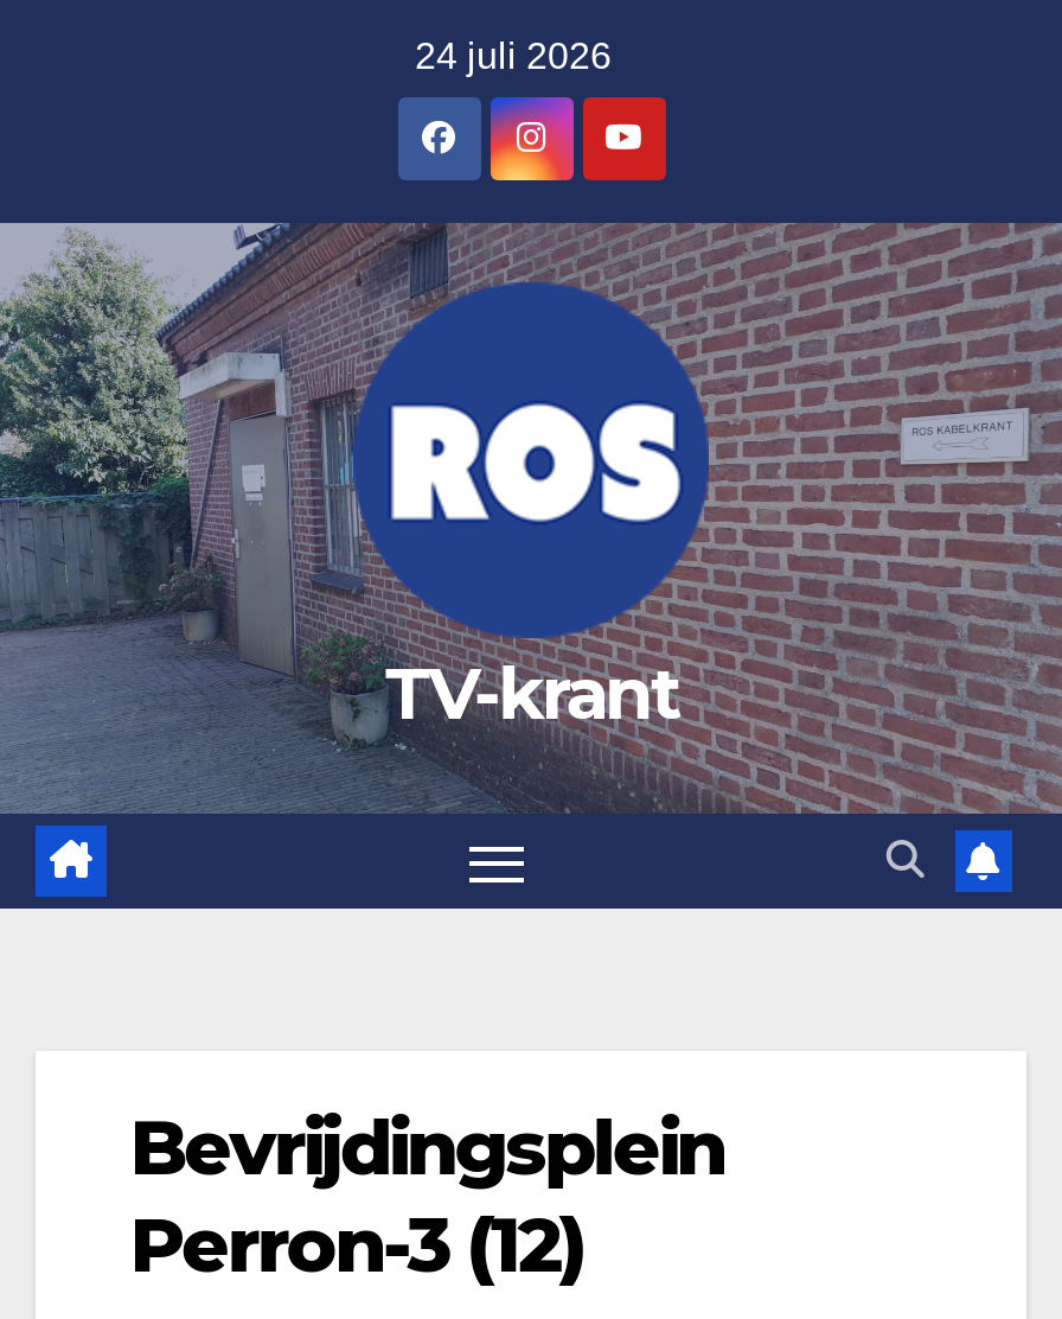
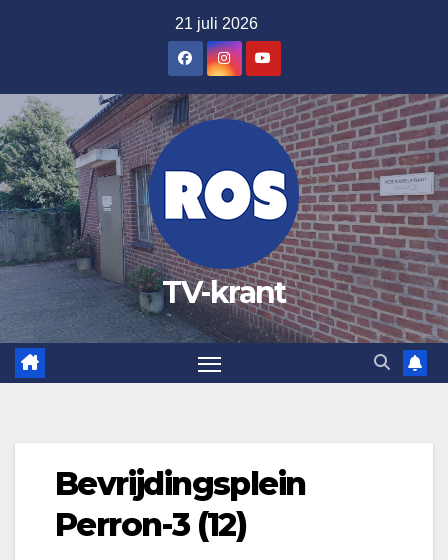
[415,36,612,76] 24 juli 2026 -> [175,15,258,32] 21 juli 2026

